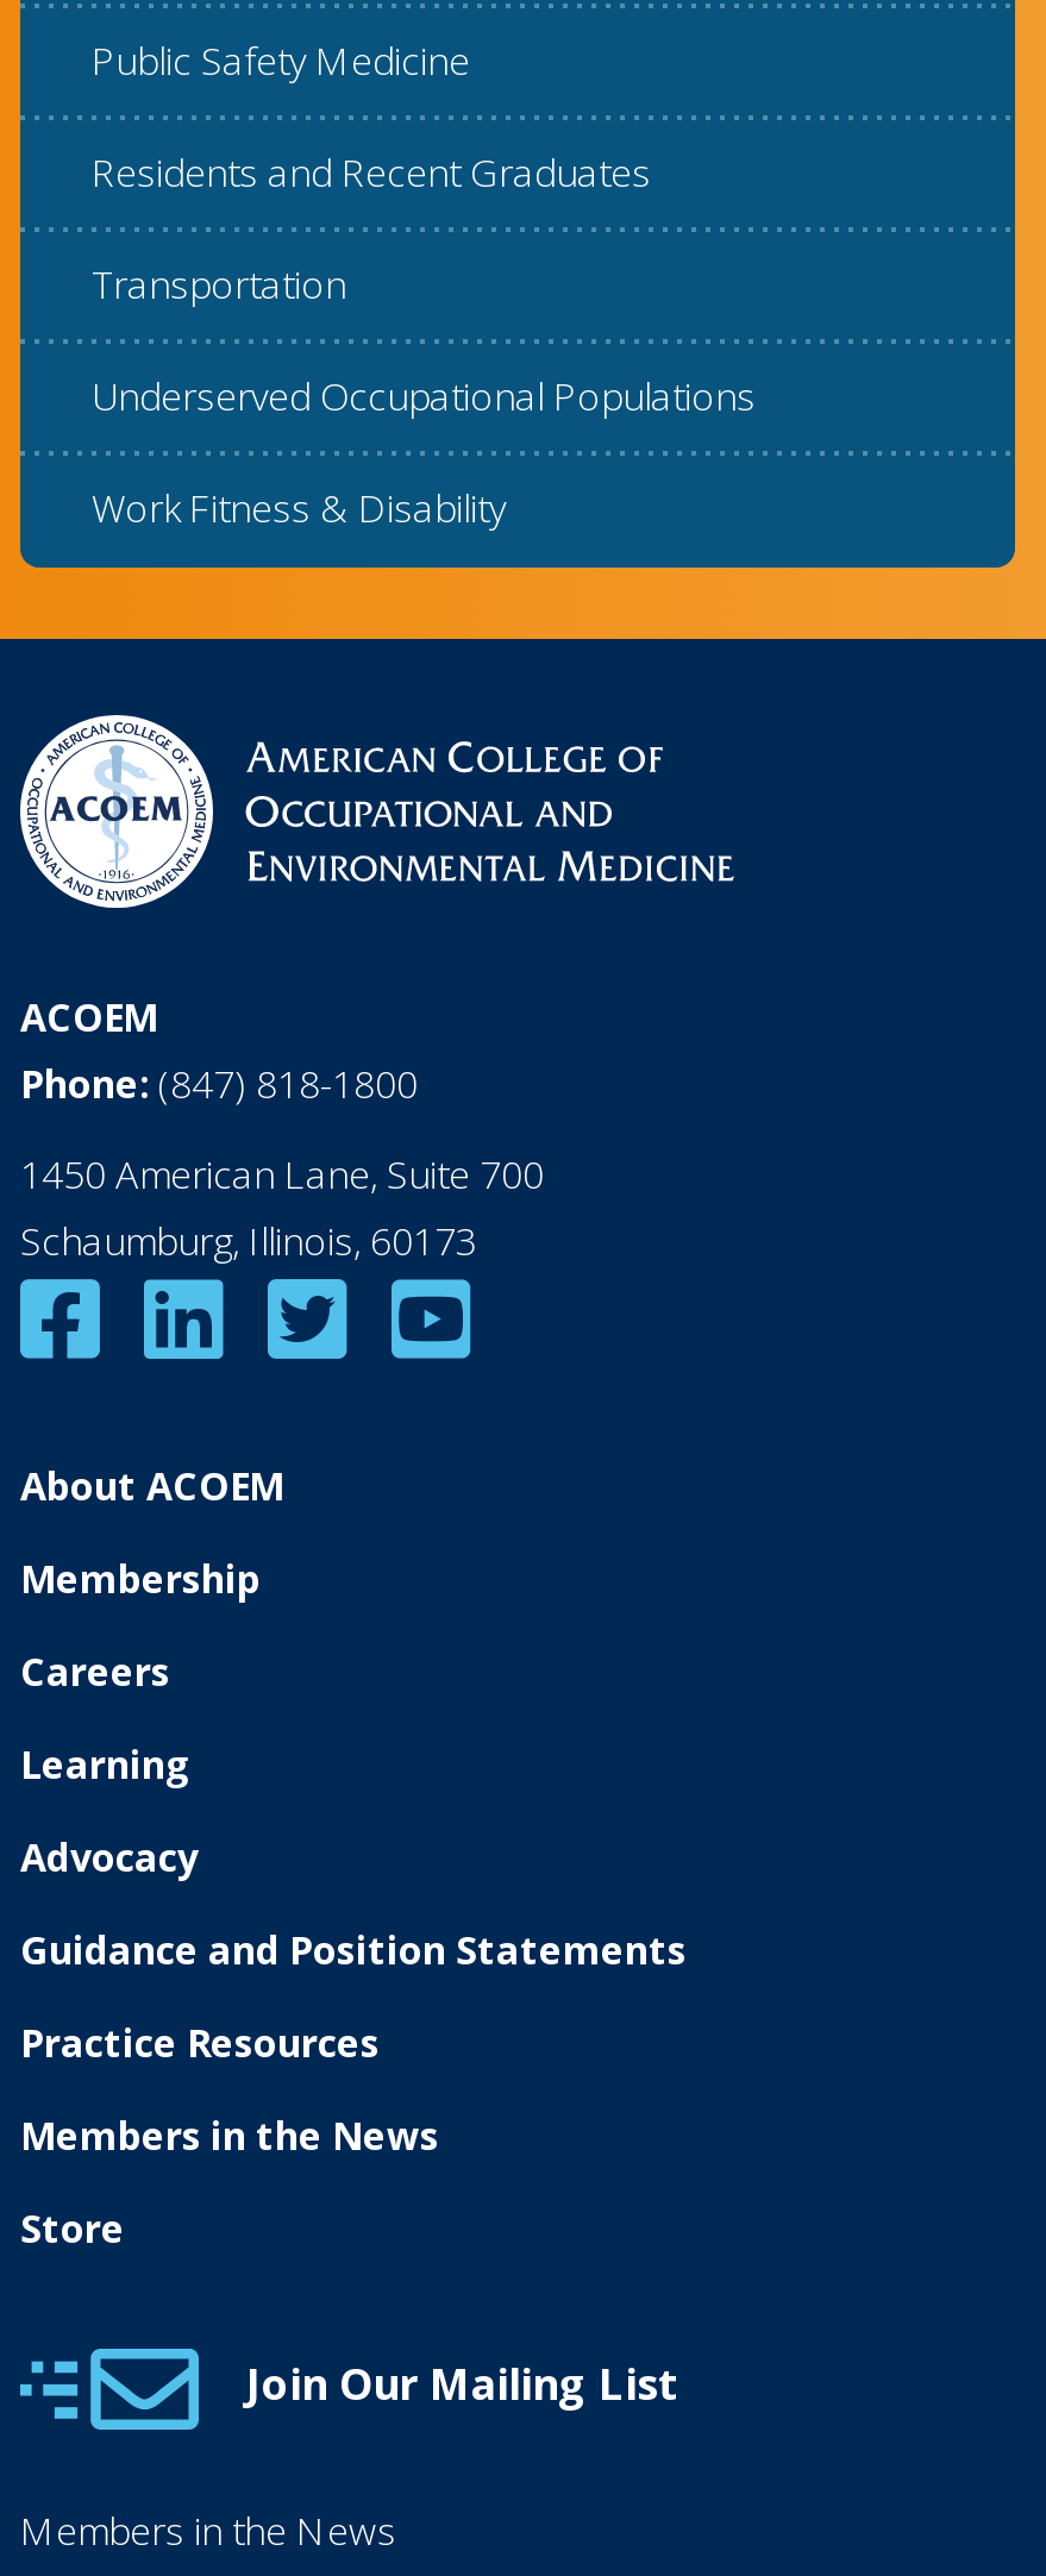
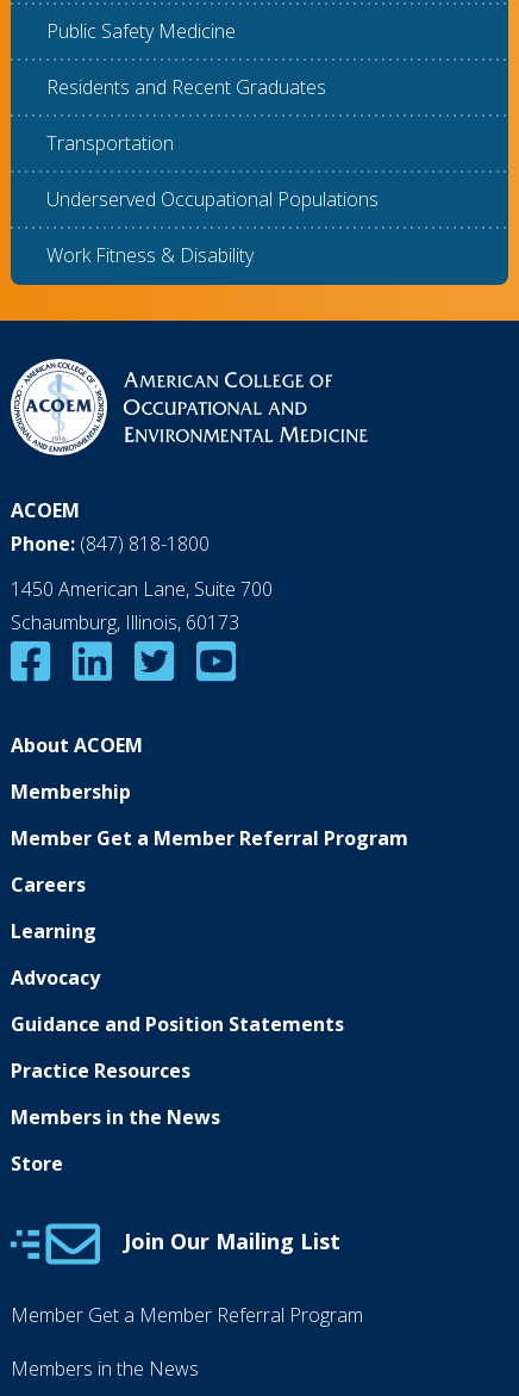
none -> [11,825,408,851] Member Get a Member Referral Program
none -> [11,1302,363,1328] Member Get a Member Referral Program

